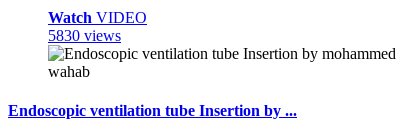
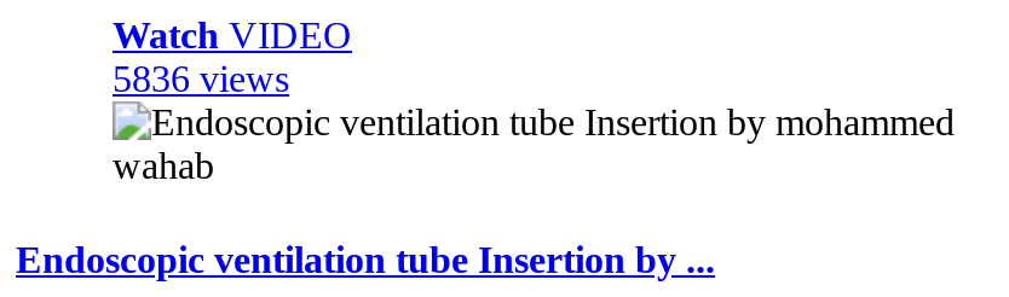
[48,27,121,44] 5830 views -> [113,58,289,99] 5836 views

